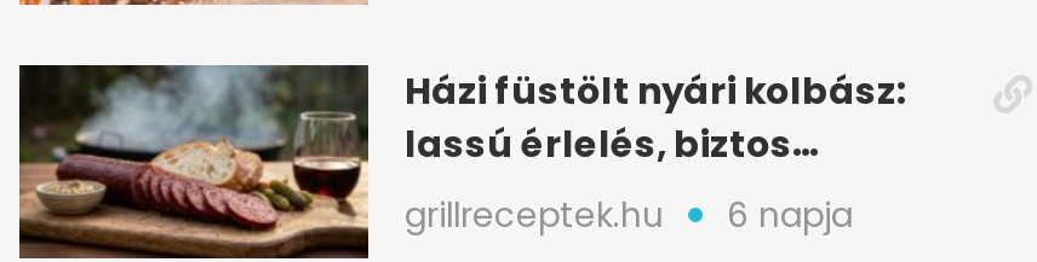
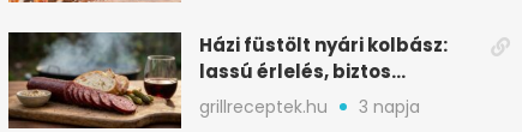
[727,190,853,238] 6 napja -> [359,94,420,118] 3 napja

